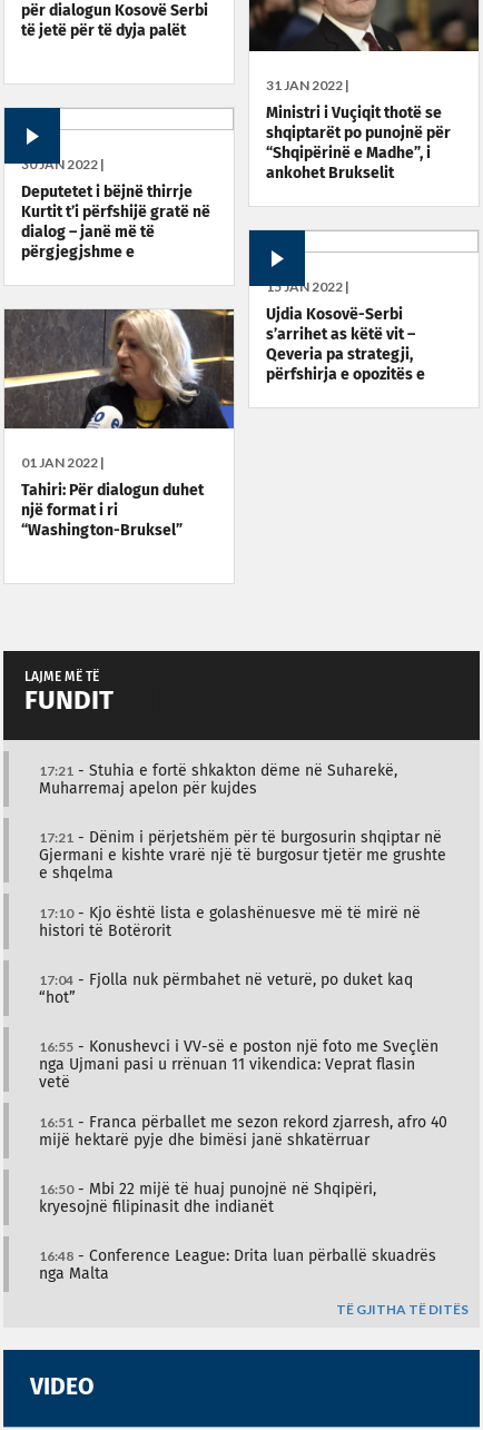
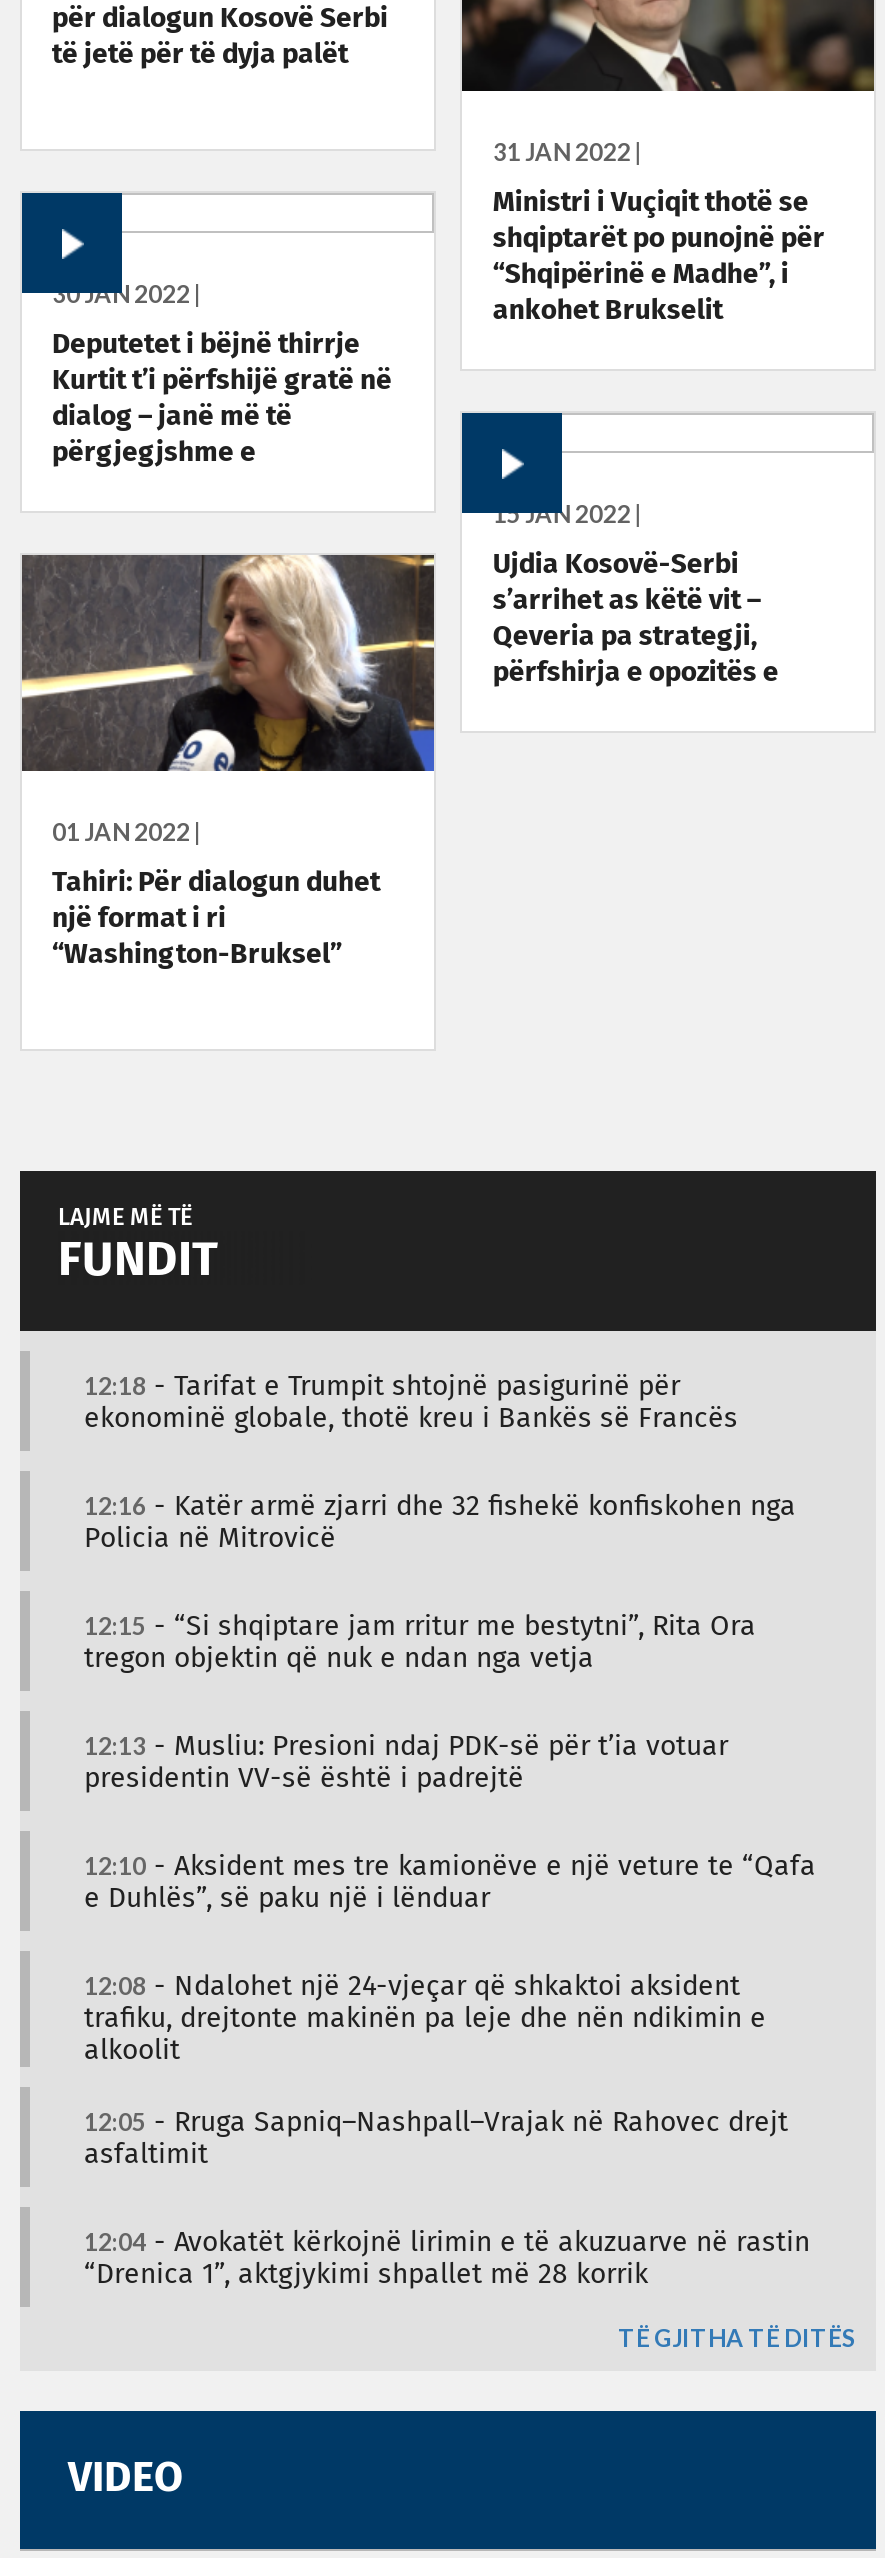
[39,763,397,797] 17:21 - Stuhia e fortë shkakton dëme në Suharekë, | Muharremaj apelon për kujdes -> [84,1370,738,1432] 12:18 - Tarifat e Trumpit shtojnë pasigurinë për | ekonominë globale, thotë kreu i Bankës së Francës
[39,829,446,882] 17:21 - Dënim i përjetshëm për të burgosurin shqiptar në | Gjermani e kishte vrarë një të burgosur tjetër me grushte | e shqelma -> [84,1490,796,1552] 12:16 - Katër armë zjarri dhe 32 fishekë konfiskohen nga | Policia në Mitrovicë
[39,905,421,939] 17:10 - Kjo është lista e golashënuesve më të mirë në | histori të Botërorit -> [84,1610,756,1672] 12:15 - “Si shqiptare jam rritur me bestytni”, Rita Ora | tregon objektin që nuk e ndan nga vetja
[39,972,413,1006] 17:04 - Fjolla nuk përmbahet në veturë, po duket kaq | “hot” -> [84,1730,728,1792] 12:13 - Musliu: Presioni ndaj PDK-së për t’ia votuar | presidentin VV-së është i padrejtë
[39,1039,438,1091] 16:55 - Konushevci i VV-së e poston një foto me Sveçlën | nga Ujmani pasi u rrënuan 11 vikendica: Veprat flasin | vetë -> [84,1850,816,1912] 12:10 - Aksident mes tre kamionëve e një veture te “Qafa | e Duhlës”, së paku një i lënduar
[39,1114,447,1149] 16:51 - Franca përballet me sezon rekord zjarresh, afro 40 | mijë hektarë pyje dhe bimësi janë shkatërruar -> [84,1970,766,2064] 12:08 - Ndalohet një 24-vjeçar që shkaktoi aksident | trafiku, drejtonte makinën pa leje dhe nën ndikimin e | alkoolit
[39,1181,376,1215] 16:50 - Mbi 22 mijë të huaj punojnë në Shqipëri, | kryesojnë filipinasit dhe indianët -> [84,2106,788,2168] 12:05 - Rruga Sapniq–Nashpall–Vrajak në Rahovec drejt | asfaltimit
[39,1248,436,1282] 16:48 - Conference League: Drita luan përballë skuadrës | nga Malta -> [84,2226,810,2288] 12:04 - Avokatët kërkojnë lirimin e të akuzuarve në rastin | “Drenica 1”, aktgjykimi shpallet më 28 korrik

